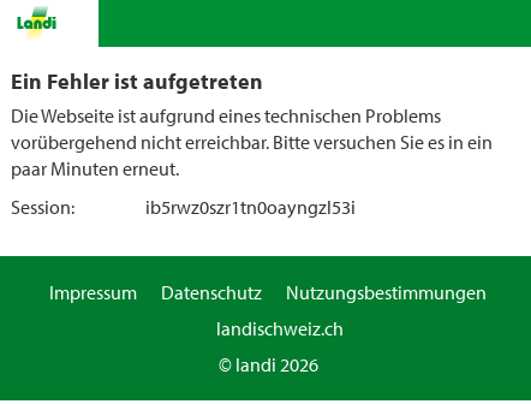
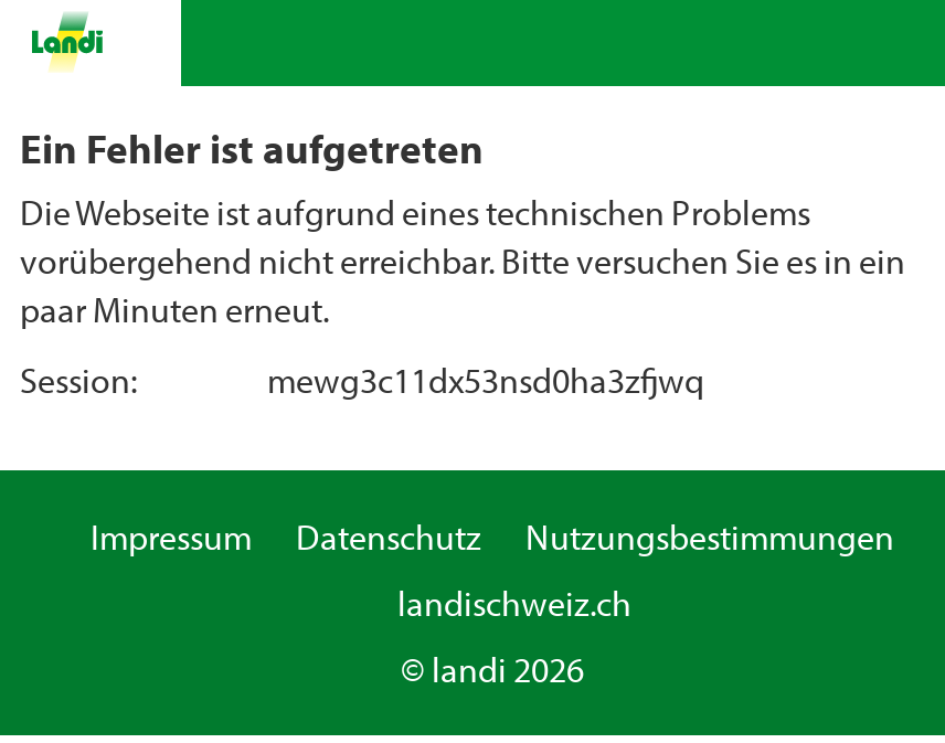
[145,195,356,219] ib5rwz0szr1tn0oayngzl53i -> [267,358,704,402] mewg3c11dx53nsd0ha3zfjwq

